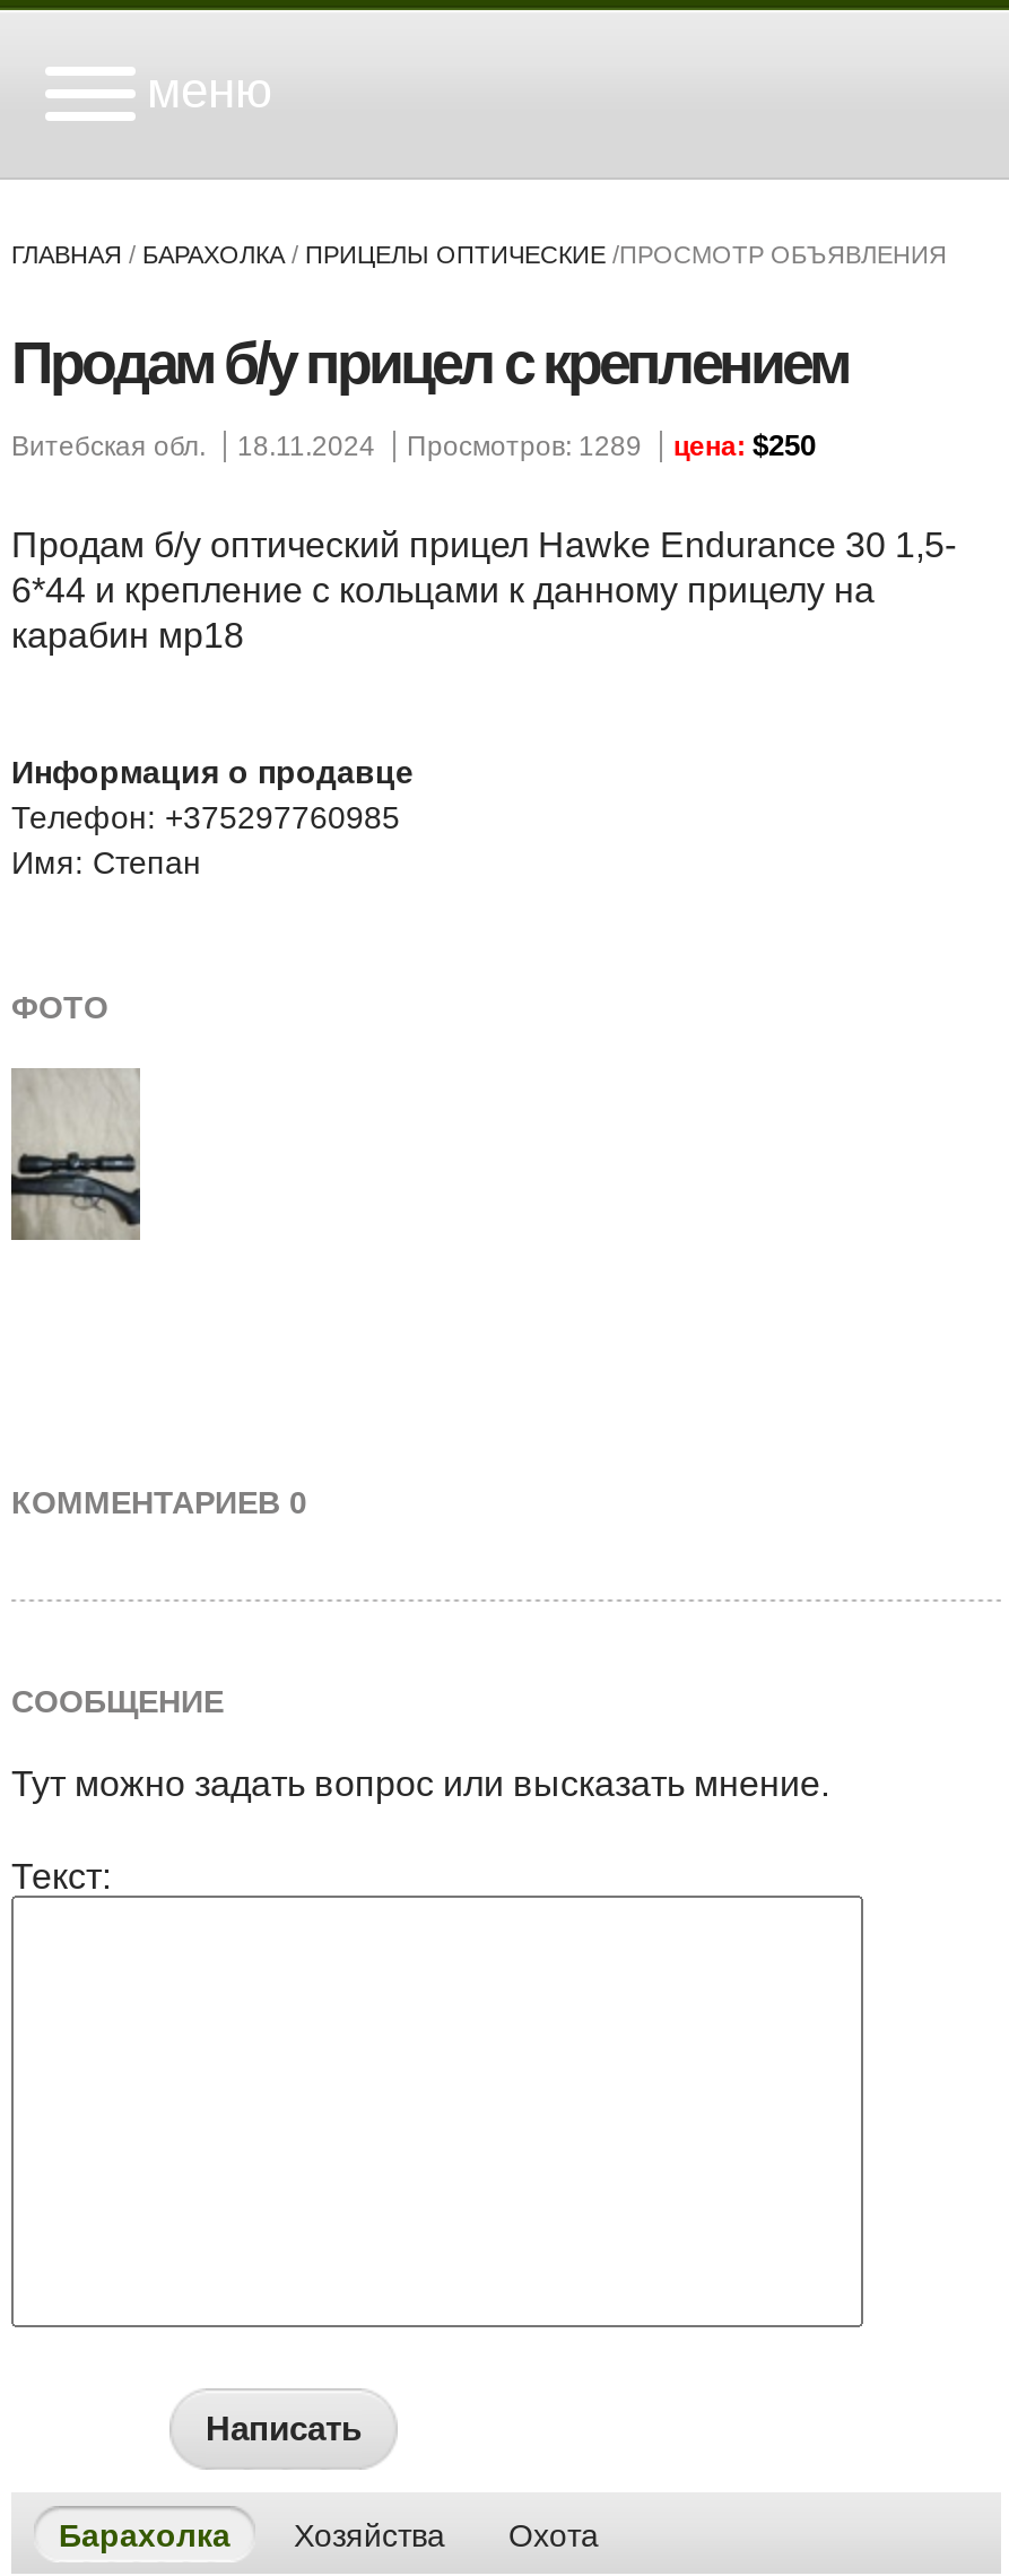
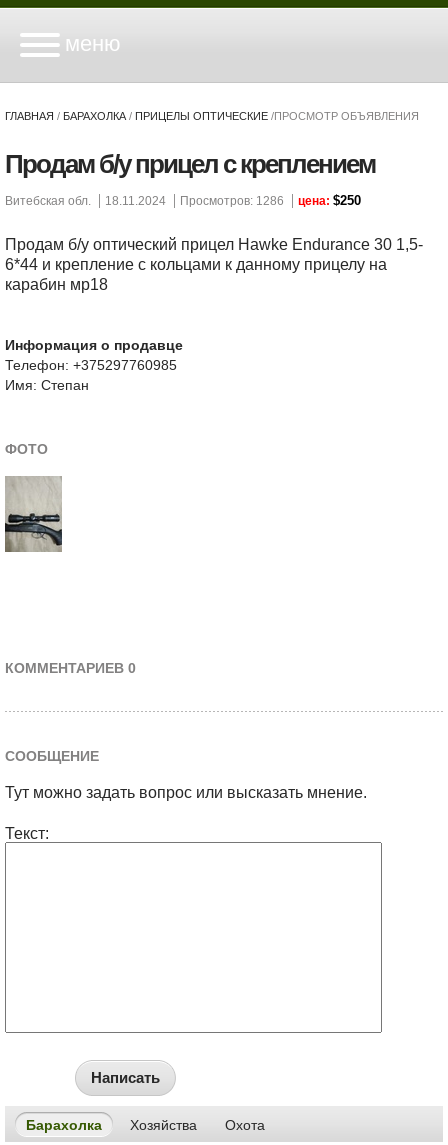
[11,428,816,462] Витебская обл. 18.11.2024 Просмотров: 1289 цена: $250 -> [5,193,361,208] Витебская обл. 18.11.2024 Просмотров: 1286 цена: $250

